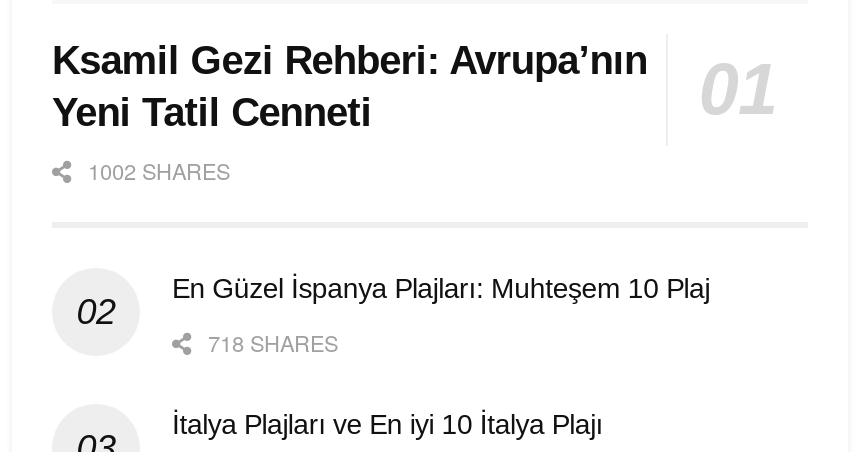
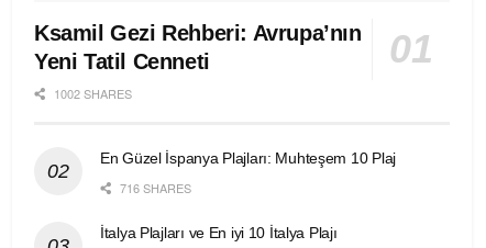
[202,326,338,358] 718 SHARES -> [117,179,191,196] 716 SHARES

